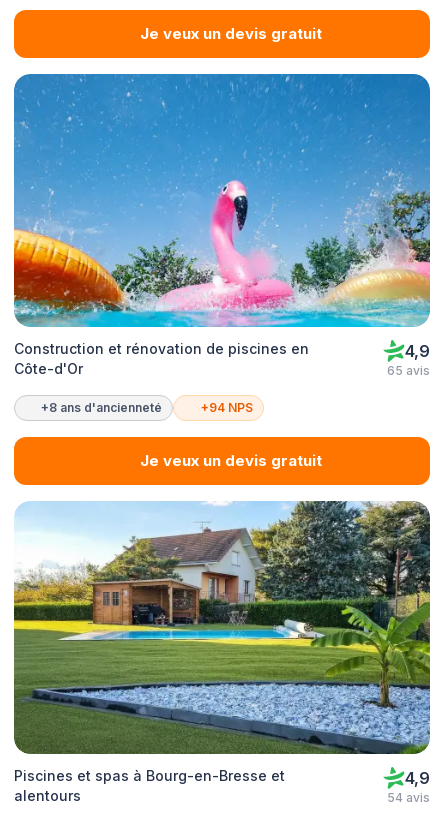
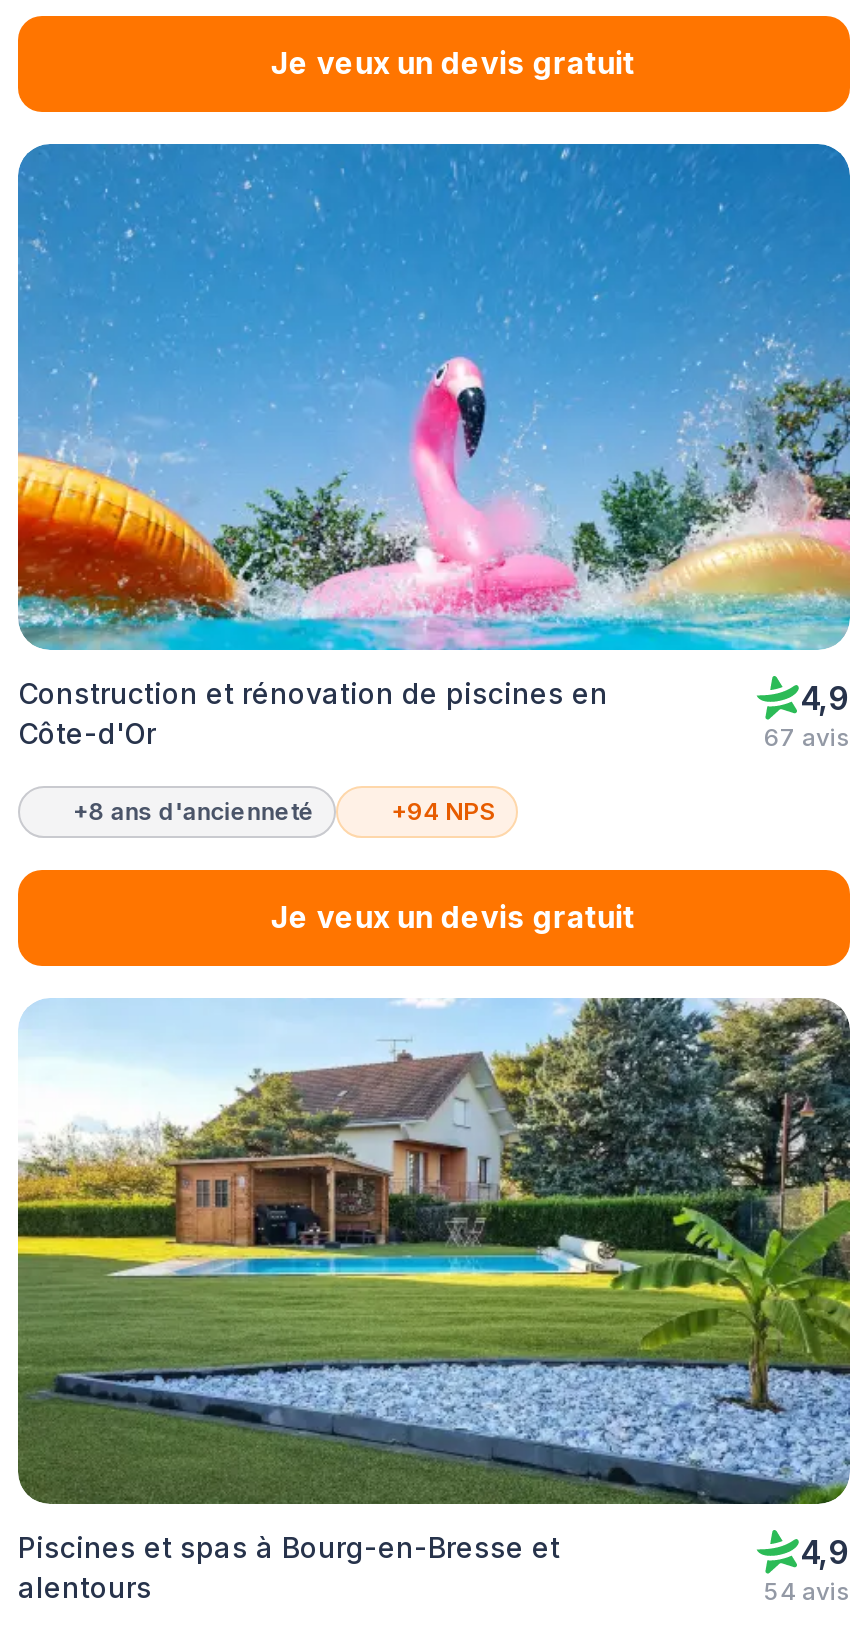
[387,363,430,378] 65 avis -> [764,722,850,752] 67 avis

